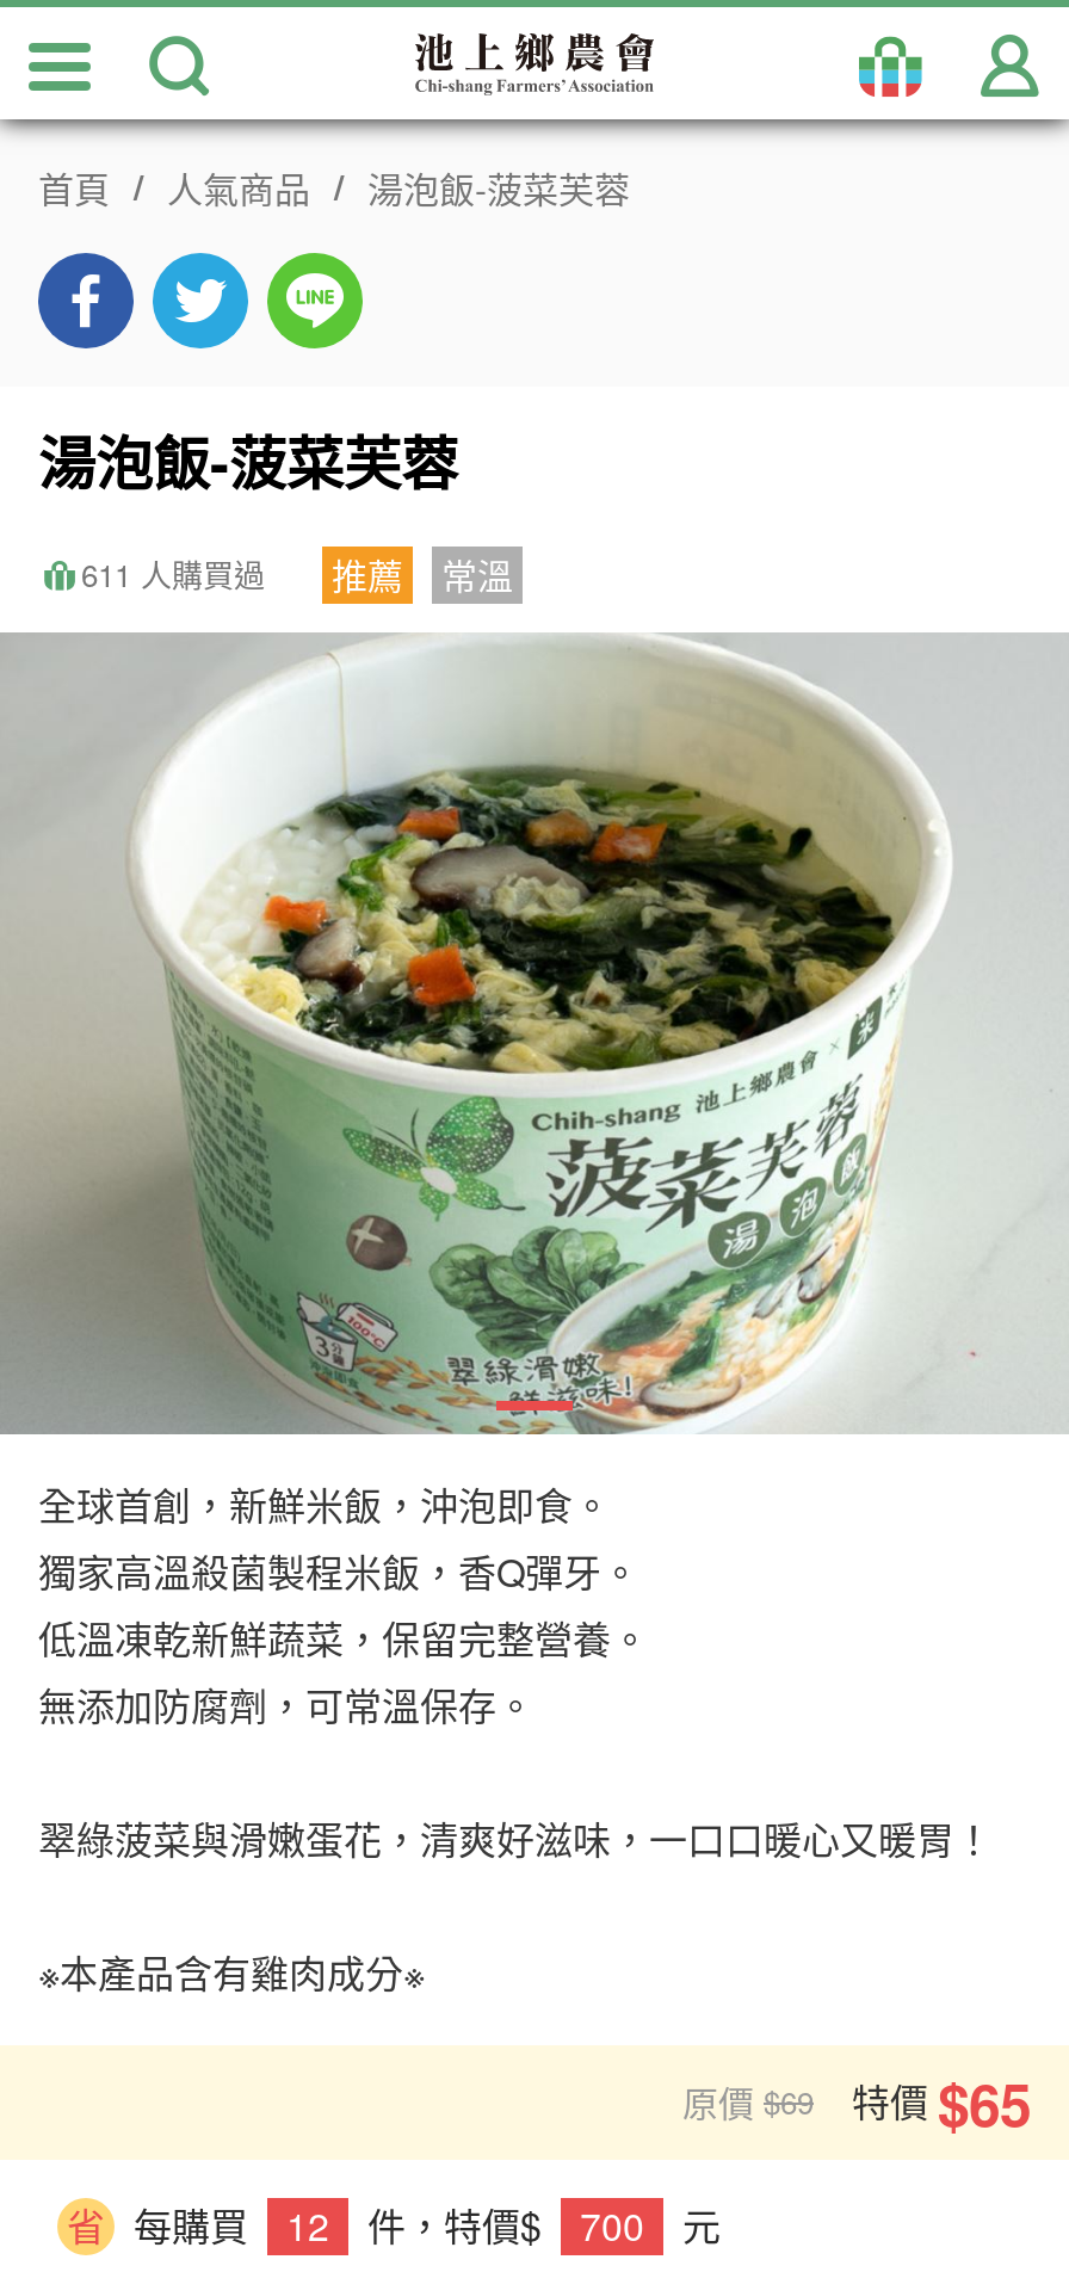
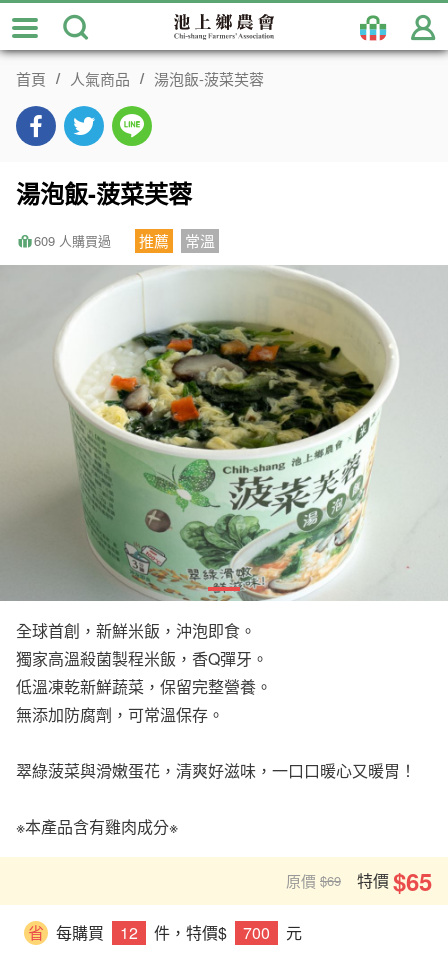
[81,551,265,597] 611 人購買過 -> [34,231,111,250] 609 人購買過

